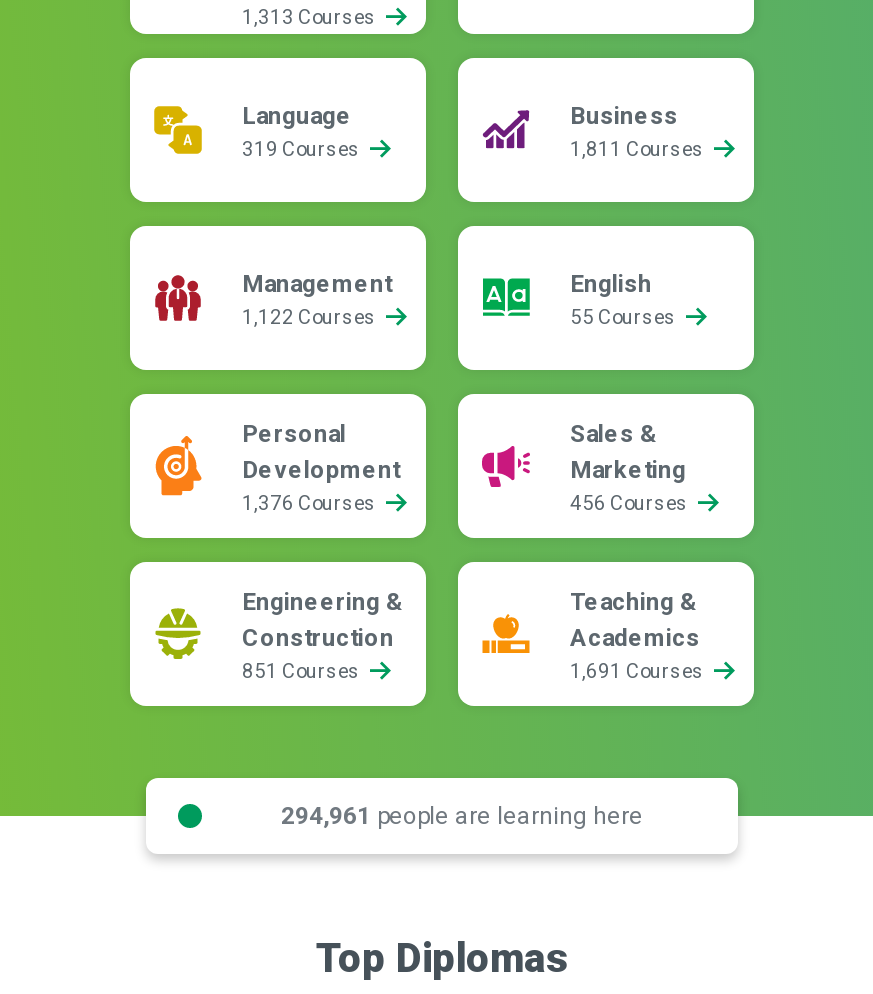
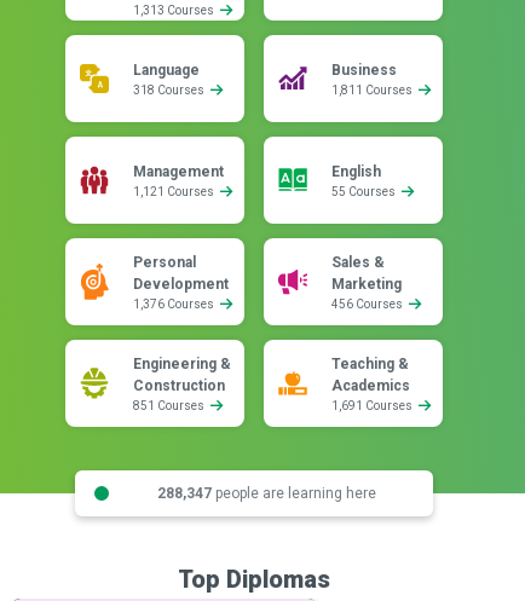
[242,138,364,160] 319 Courses -> [133,83,207,97] 318 Courses
[242,306,380,328] 1,122 Courses -> [133,185,217,198] 1,121 Courses
[281,801,643,829] 294,961 people are learning here -> [157,484,376,501] 288,347 people are learning here

